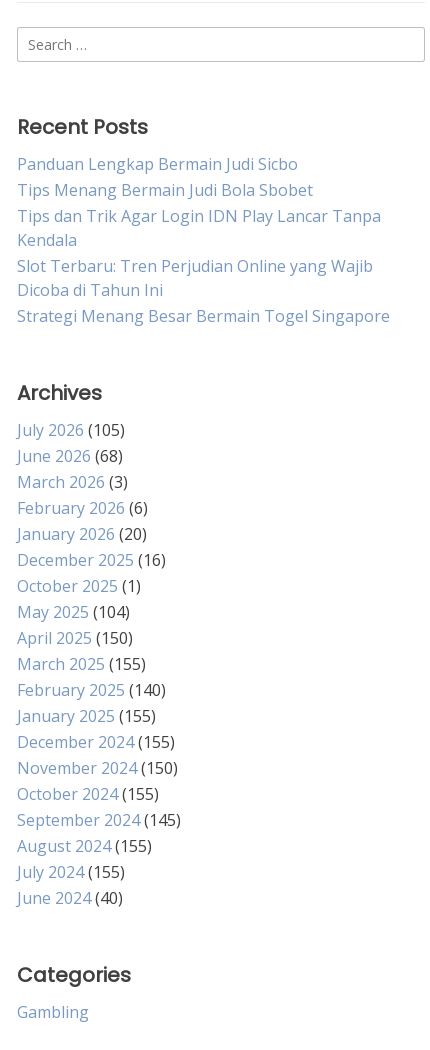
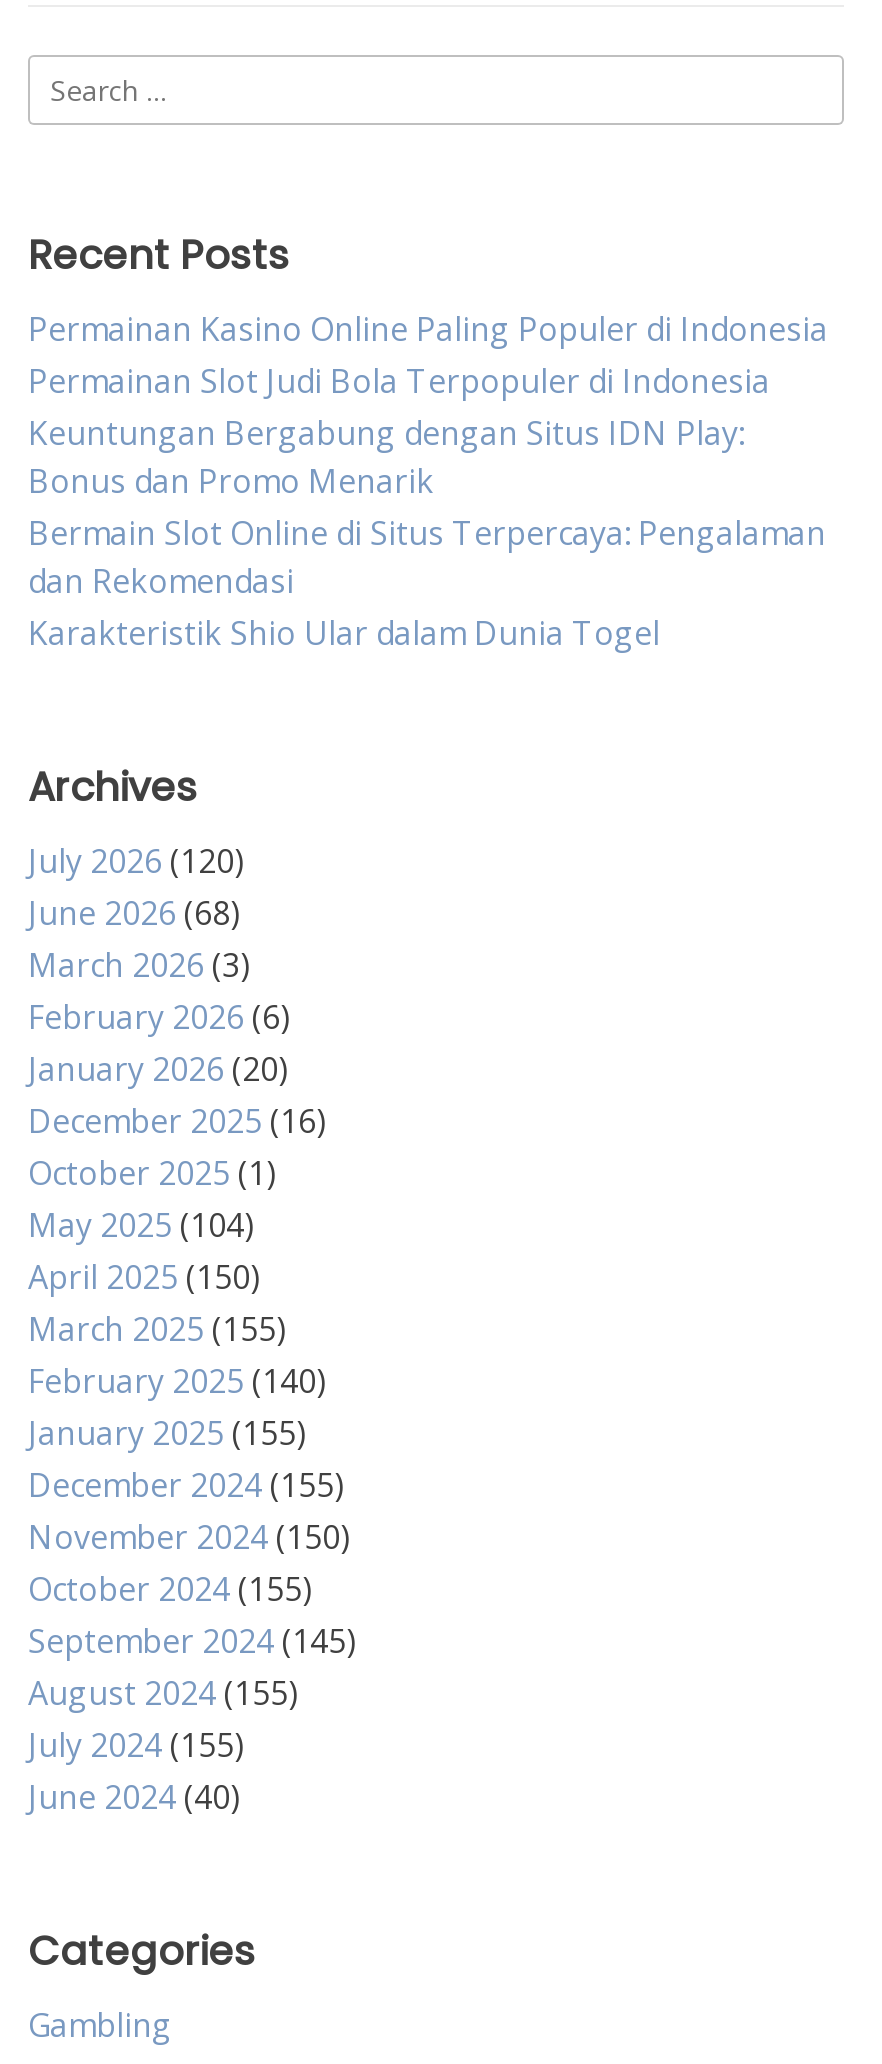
[17,153,390,327] Panduan Lengkap Bermain Judi Sicbo | Tips Menang Bermain Judi Bola Sbobet | Tips dan Trik Agar Login IDN Play Lancar Tanpa | Kendala | Slot Terbaru: Tren Perjudian Online yang Wajib | Dicoba di Tahun Ini | Strategi Menang Besar Bermain Togel Singapore -> [28,307,828,655] Permainan Kasino Online Paling Populer di Indonesia | Permainan Slot Judi Bola Terpopuler di Indonesia | Keuntungan Bergabung dengan Situs IDN Play: | Bonus dan Promo Menarik | Bermain Slot Online di Situs Terpercaya: Pengalaman | dan Rekomendasi | Karakteristik Shio Ular dalam Dunia Togel
[17,419,125,441] July 2026 (105) -> [28,839,244,883] July 2026 (120)

